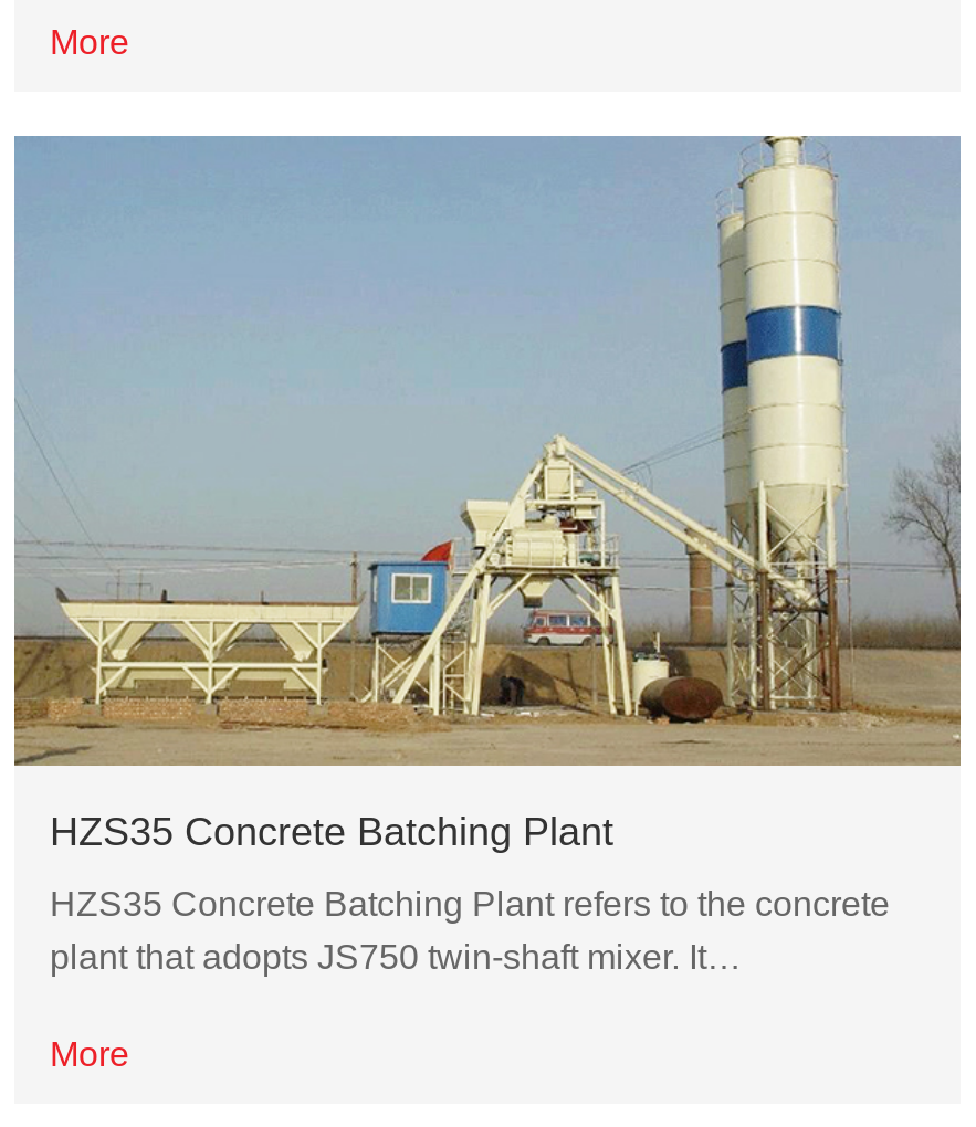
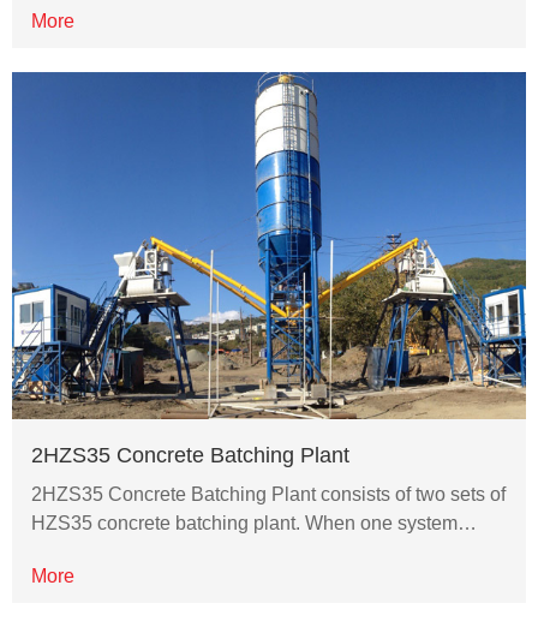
[12,133,963,854] [image] | HZS35 Concrete Batching Plant -> [11,71,527,467] [image] | 2HZS35 Concrete Batching Plant
[50,885,890,976] HZS35 Concrete Batching Plant refers to the concrete | plant that adopts JS750 twin-shaft mixer. It… -> [31,484,506,534] 2HZS35 Concrete Batching Plant consists of two sets of | HZS35 concrete batching plant. When one system…

